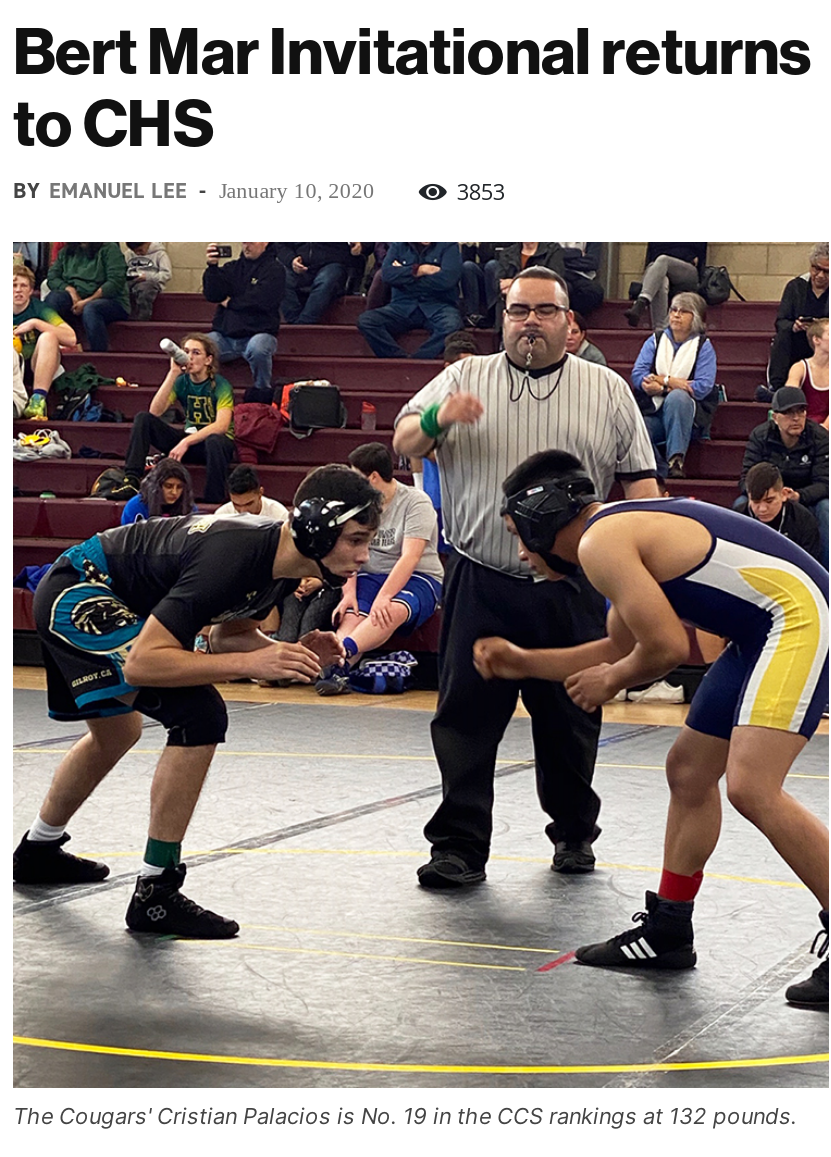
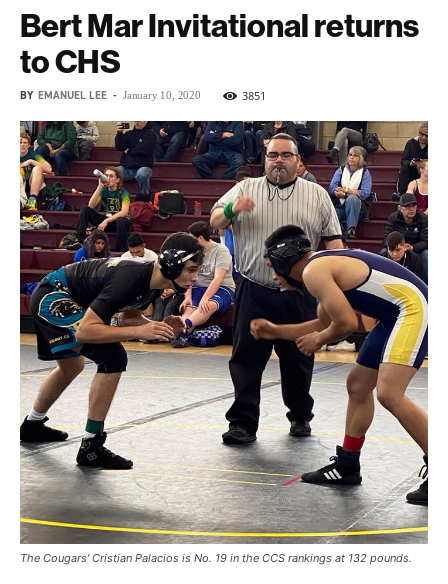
[457,176,505,206] 3853 -> [242,88,266,103] 3851

